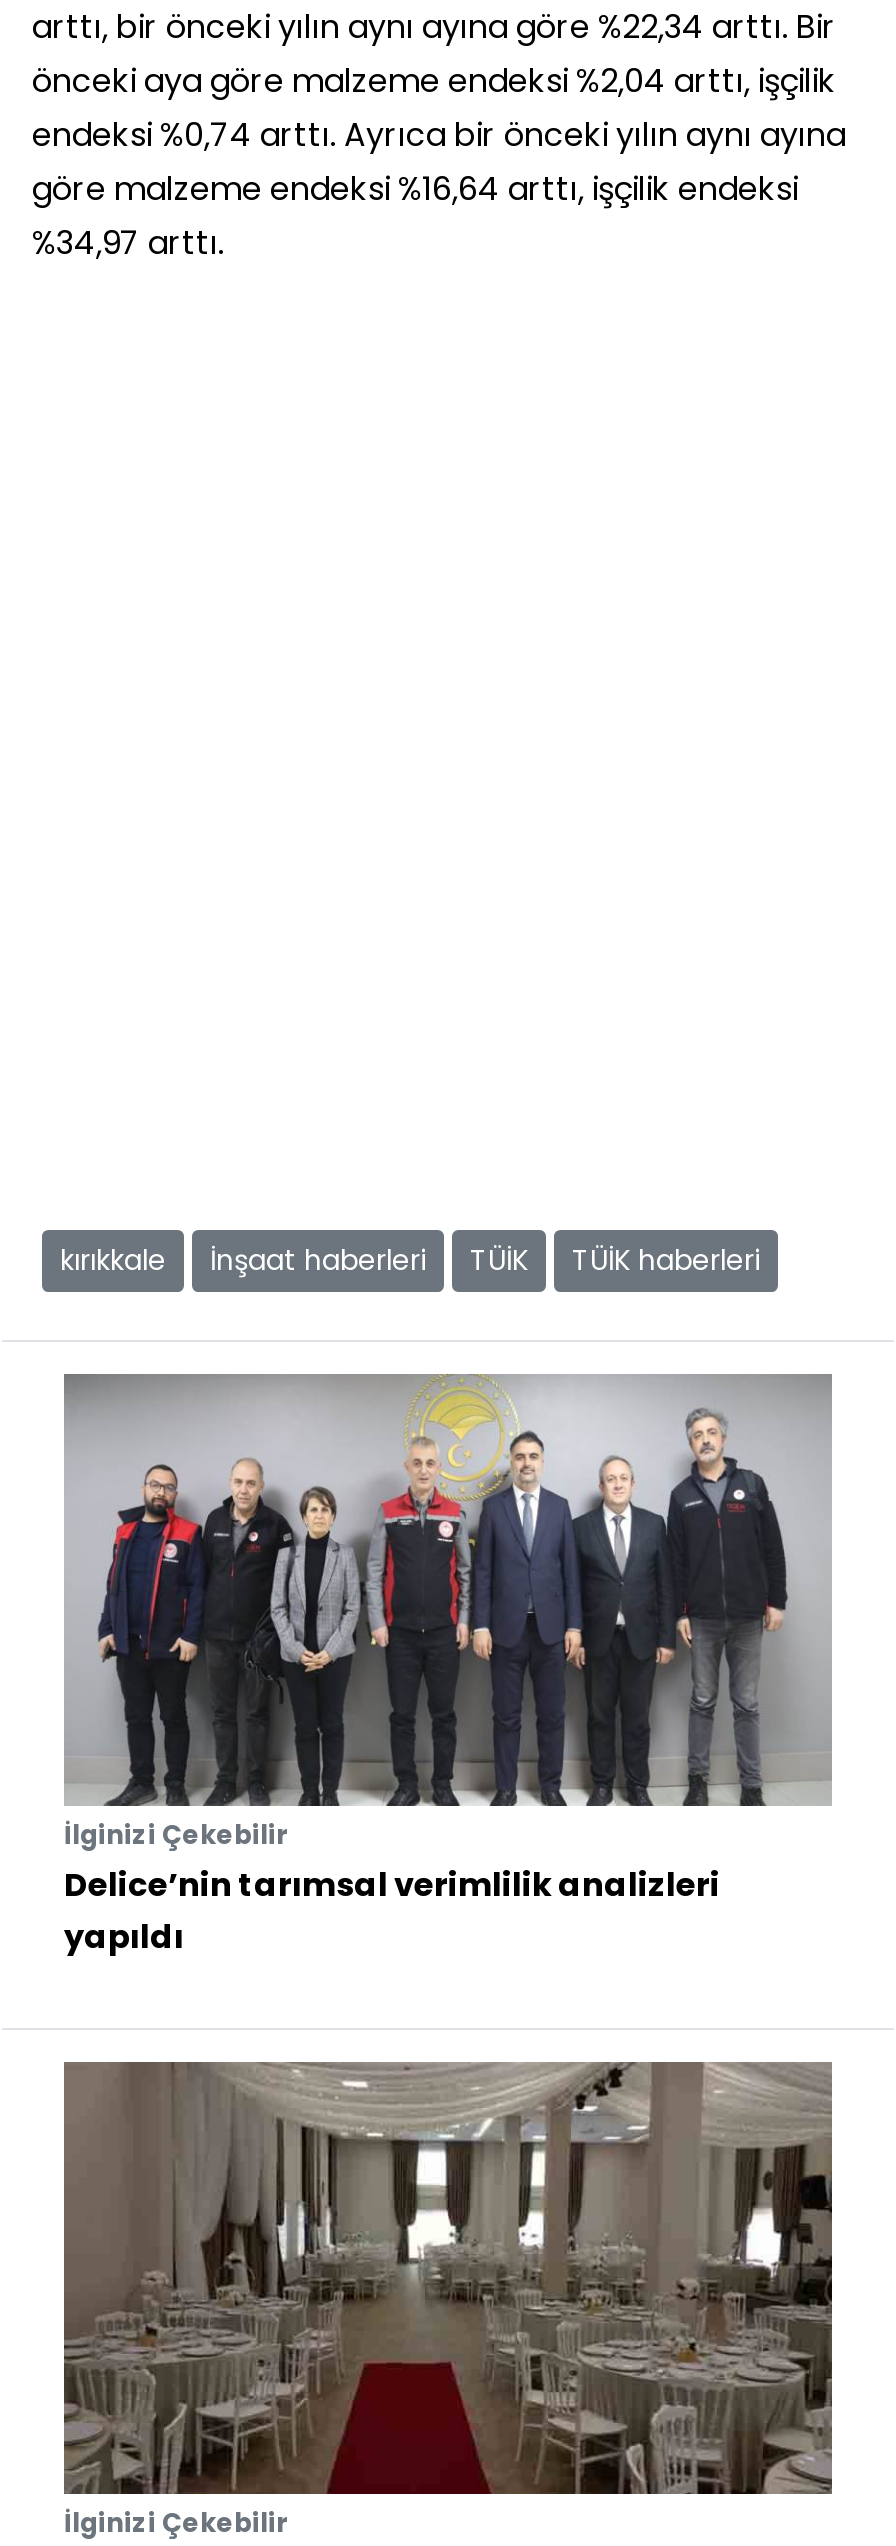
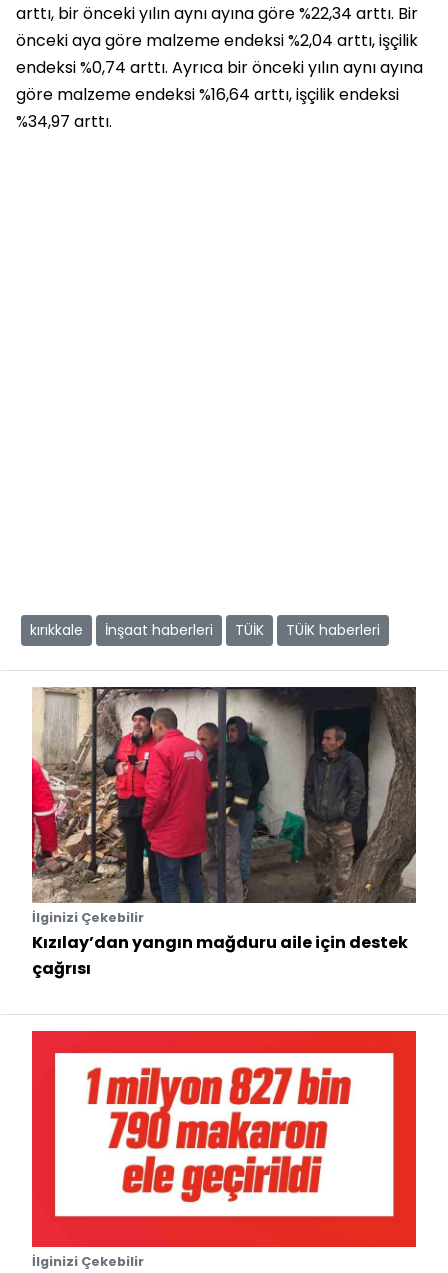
[64,1374,830,1960] [image] | Delice’nin tarımsal verimlilik analizleri | yapıldı -> [31,687,416,980] [image] | Kızılay’dan yangın mağduru aile için destek | çağrısı
[62,2060,834,2496] [image] -> [31,1030,417,1248] [image]

